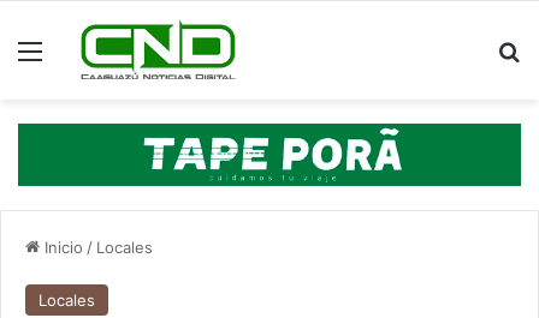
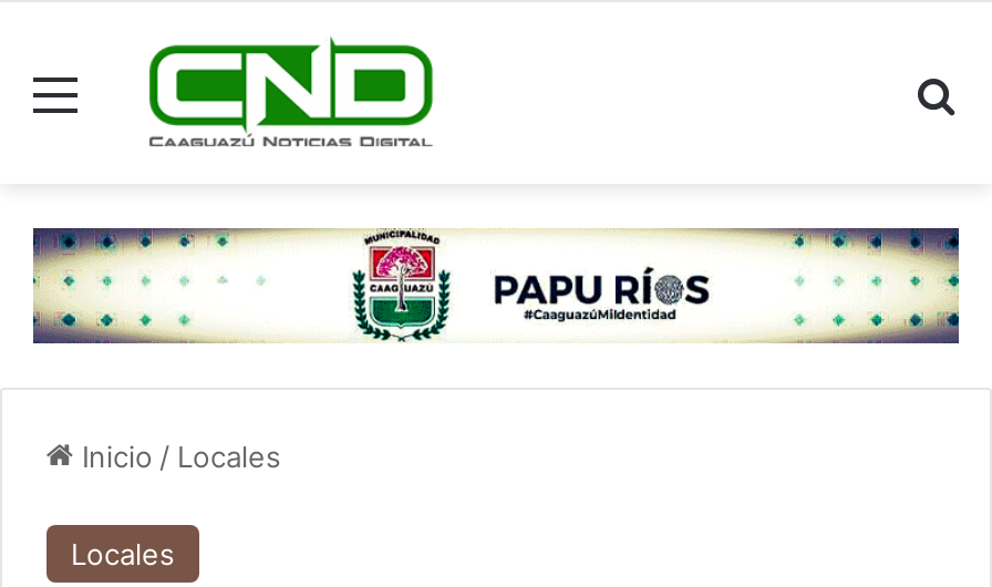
[17,122,522,187] [image] -> [31,226,961,346] [image]

